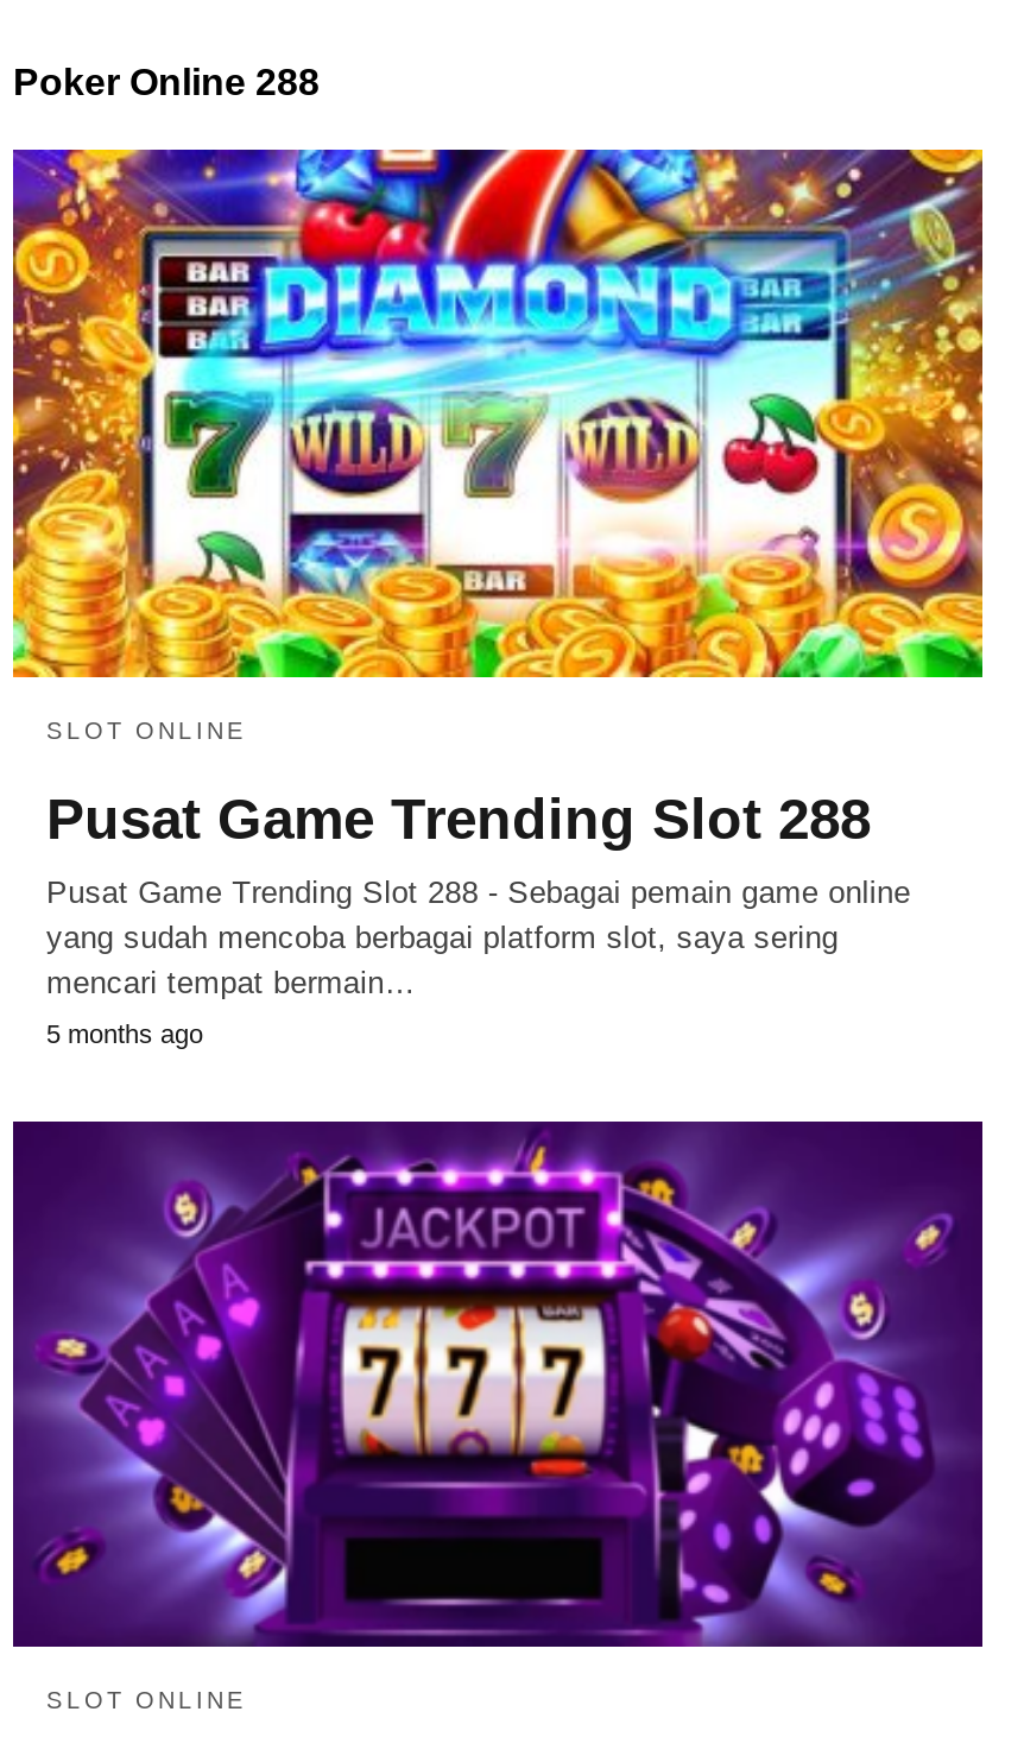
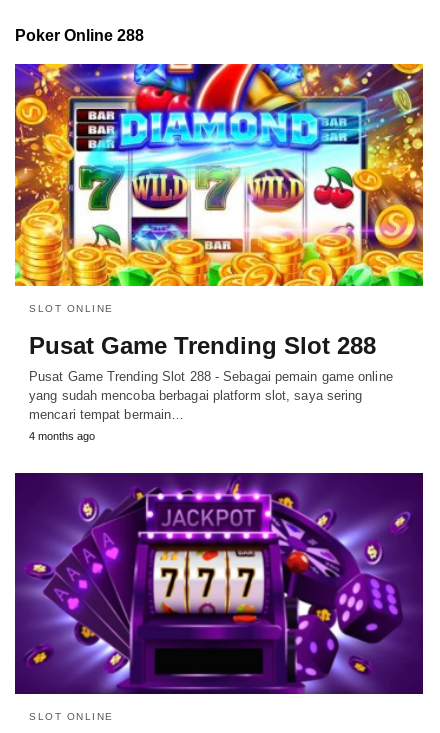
[46,1019,203,1047] 5 months ago -> [29,430,95,442] 4 months ago

